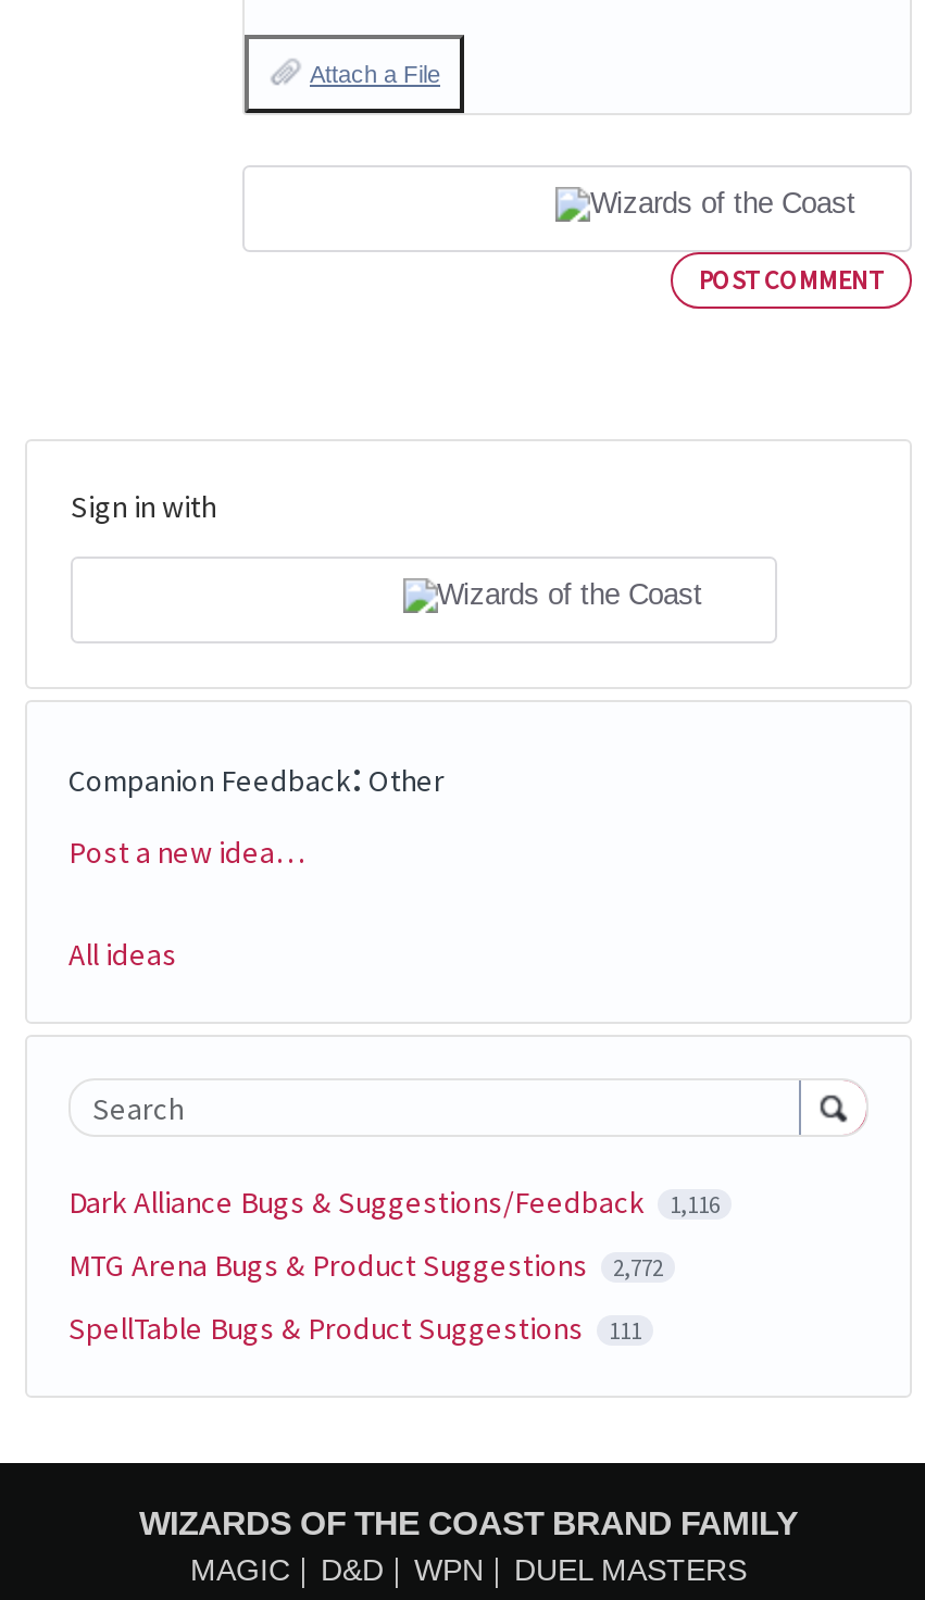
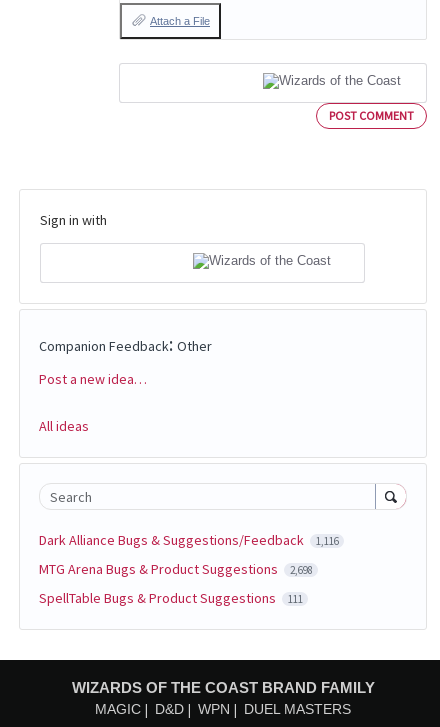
[68,1246,663,1285] MTG Arena Bugs & Product Suggestions 2,772 -> [39,560,312,578] MTG Arena Bugs & Product Suggestions 2,698

